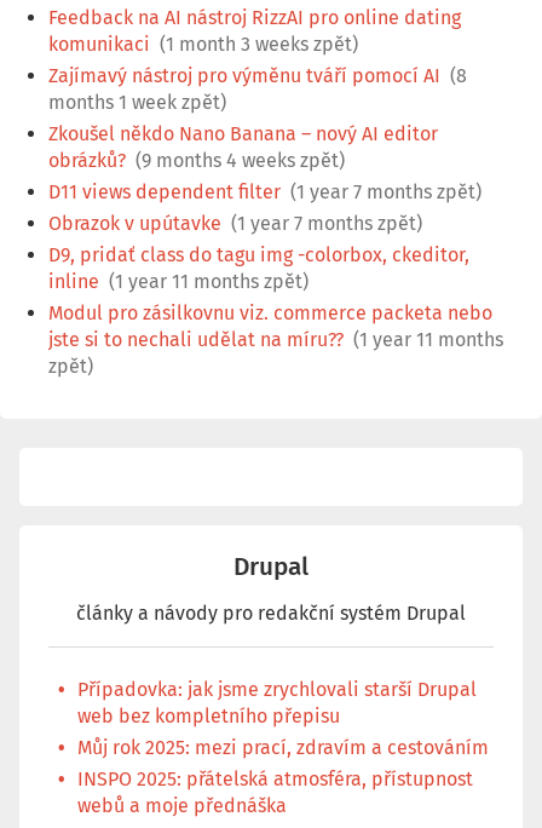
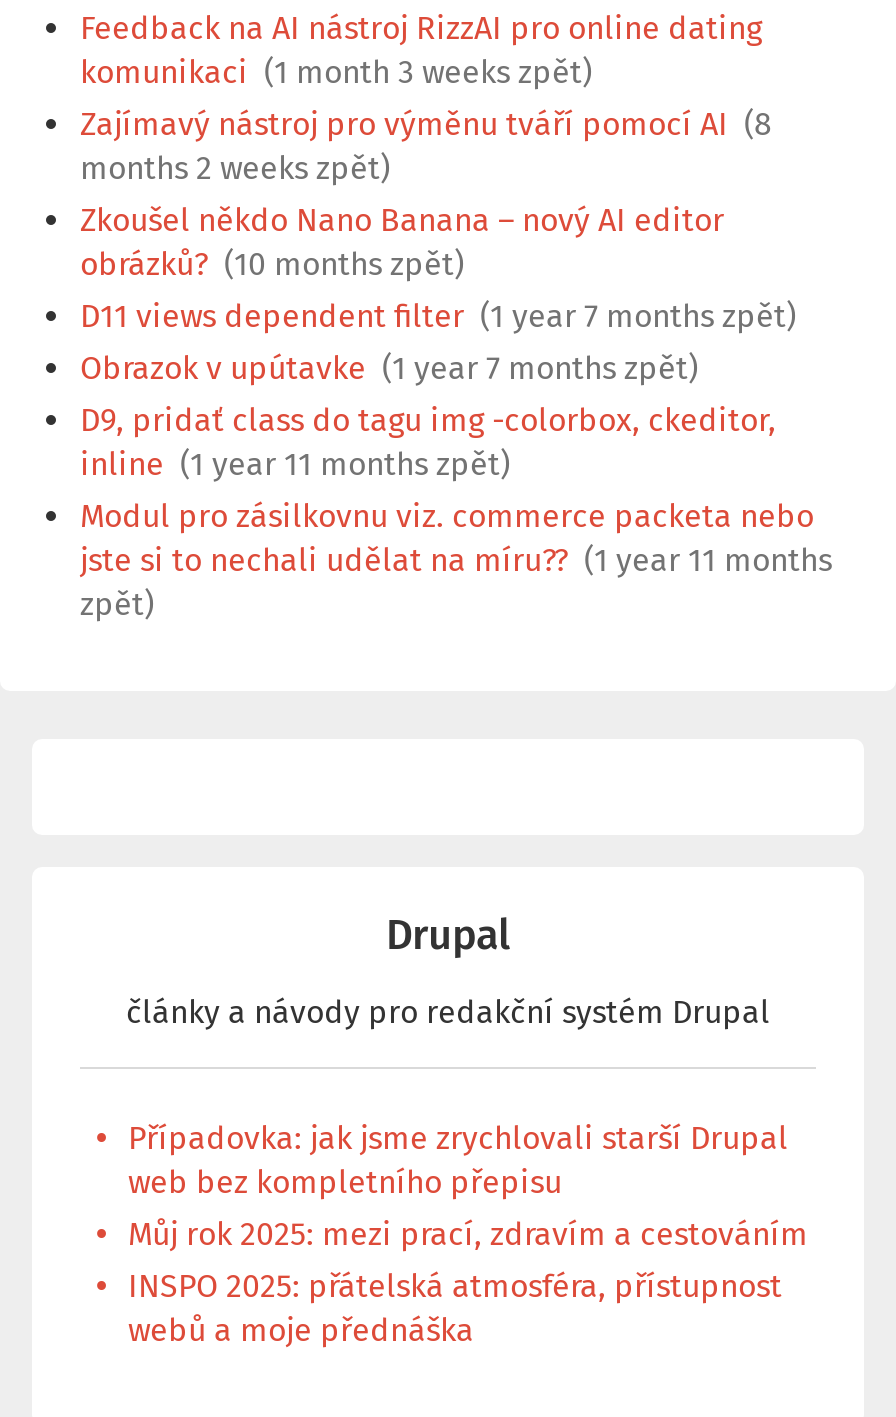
[48,91,226,114] months 1 week zpět) -> [80,149,390,187] months 2 weeks zpět)
[48,149,345,172] obrázků? (9 months 4 weeks zpět) -> [80,245,464,283] obrázků? (10 months zpět)

